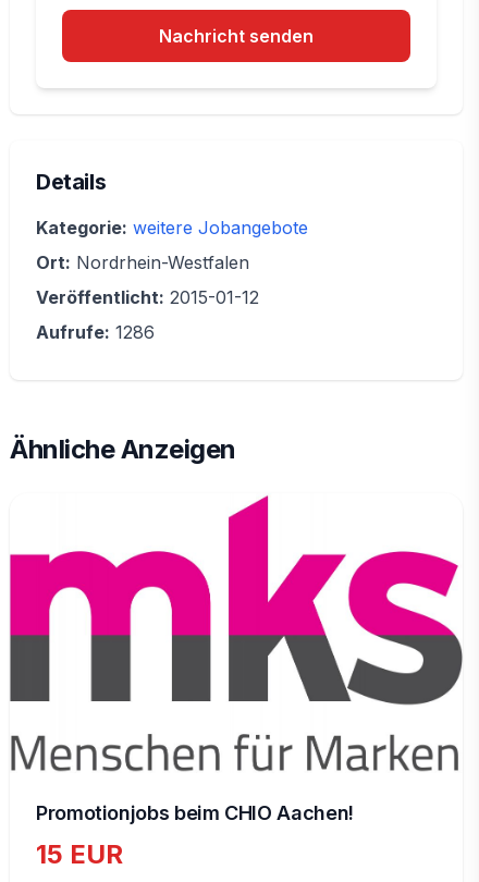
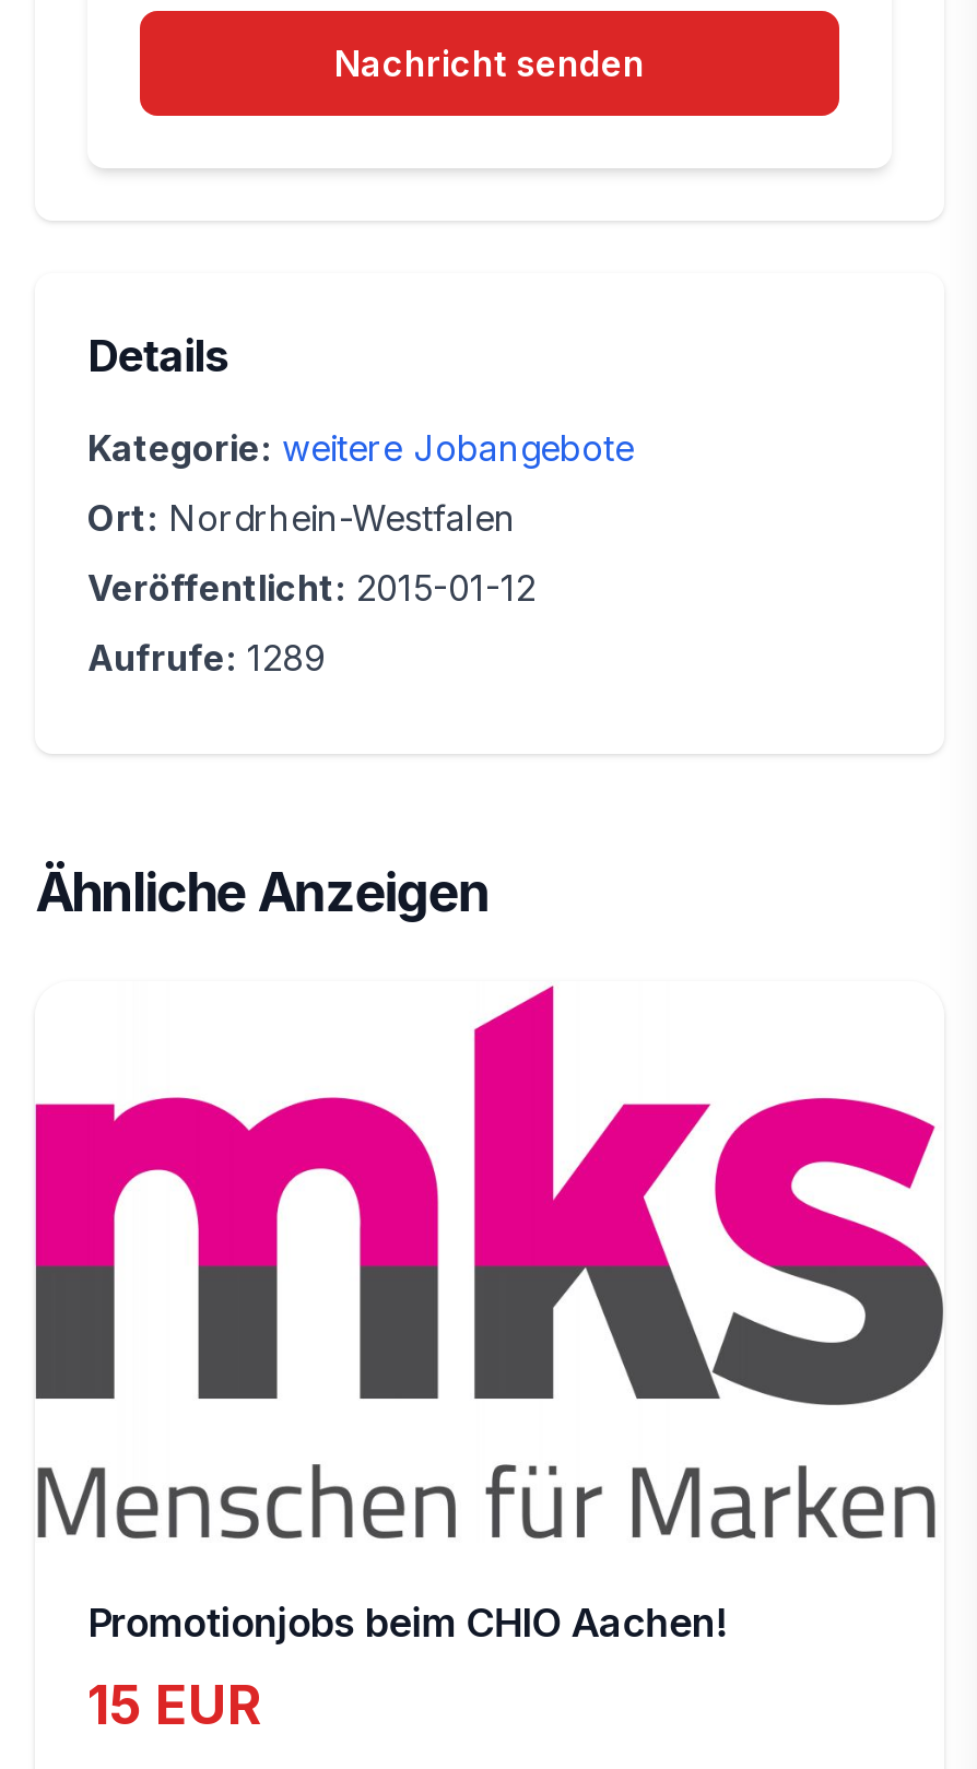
[36,322,155,343] Aufrufe: 1286 -> [87,637,326,681] Aufrufe: 1289

